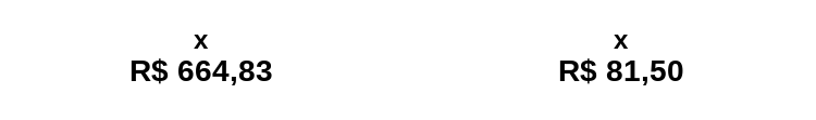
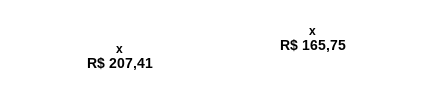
[129,53,273,88] R$ 664,83 -> [86,55,152,71] R$ 207,41
[558,53,684,88] R$ 81,50 -> [279,37,345,53] R$ 165,75

